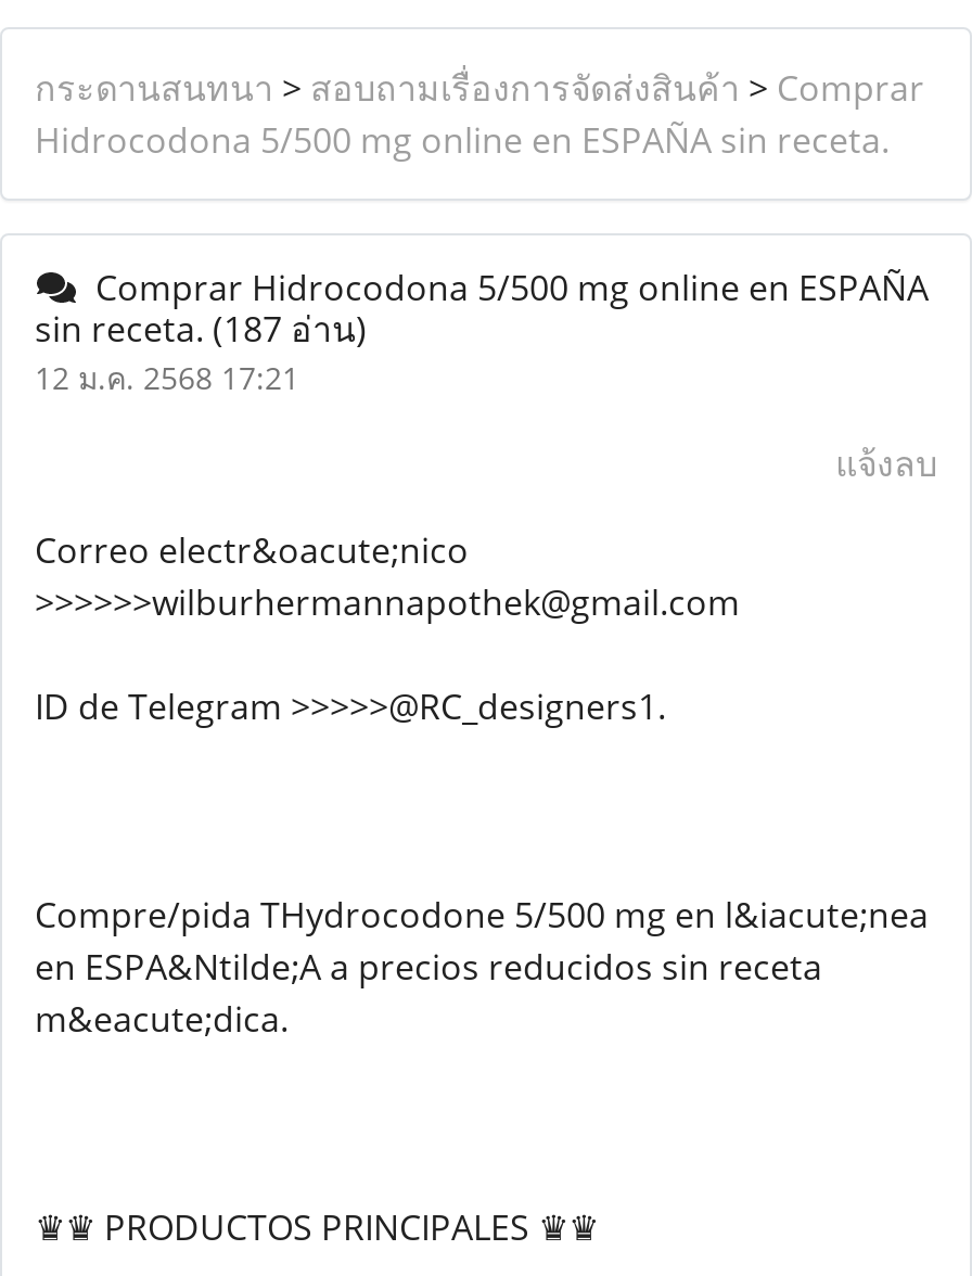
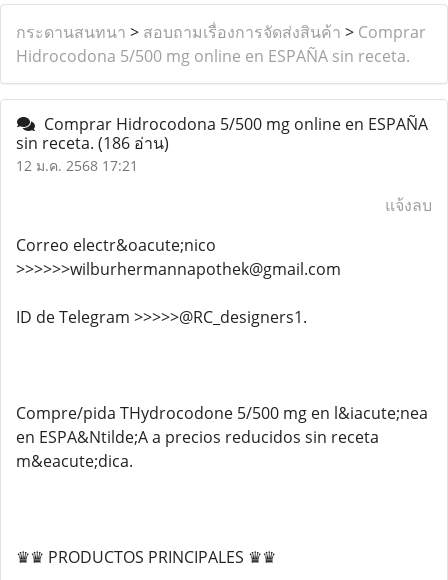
[35,305,367,353] sin receta. (187 อ่าน) -> [16,132,169,154] sin receta. (186 อ่าน)

